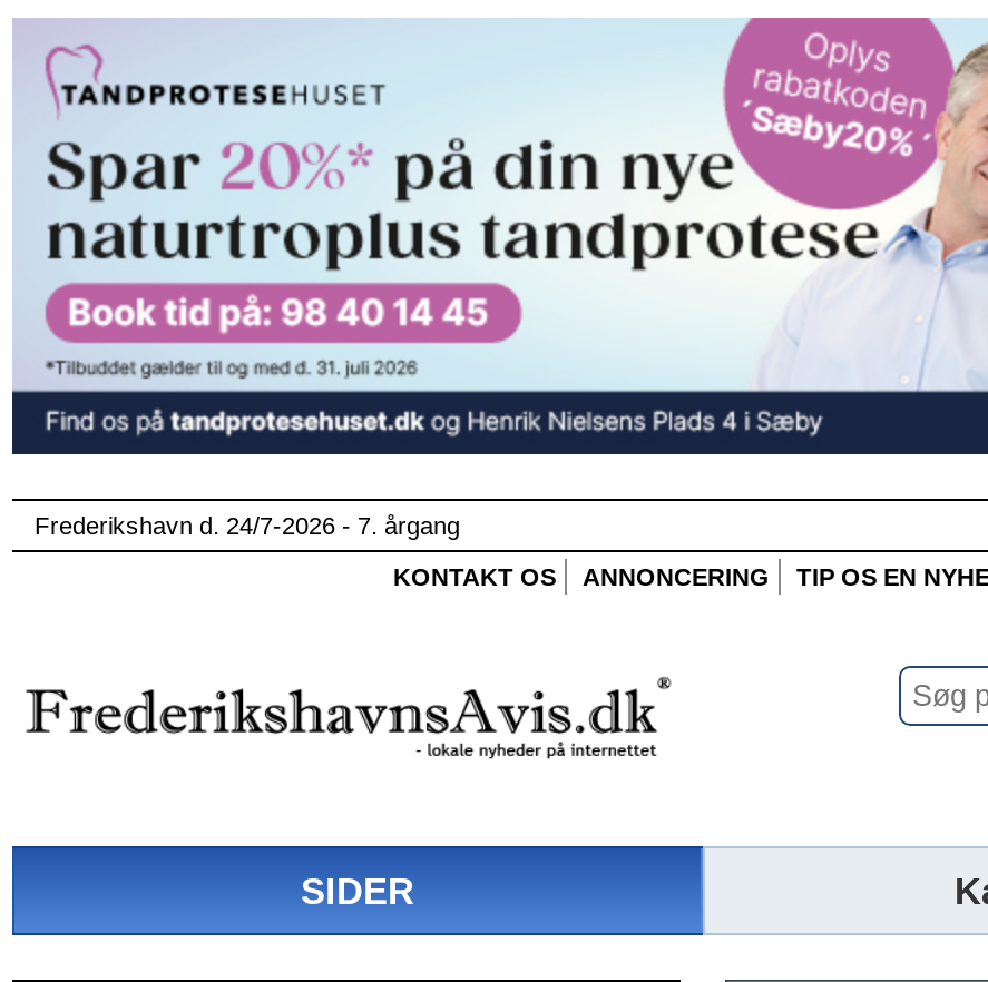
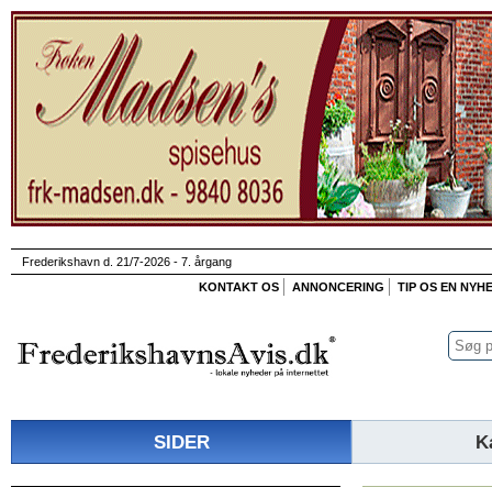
[10,16,981,539] [image] | Frederikshavn d. 24/7-2026 - 7. årgang -> [10,10,489,268] [image] | Frederikshavn d. 21/7-2026 - 7. årgang

